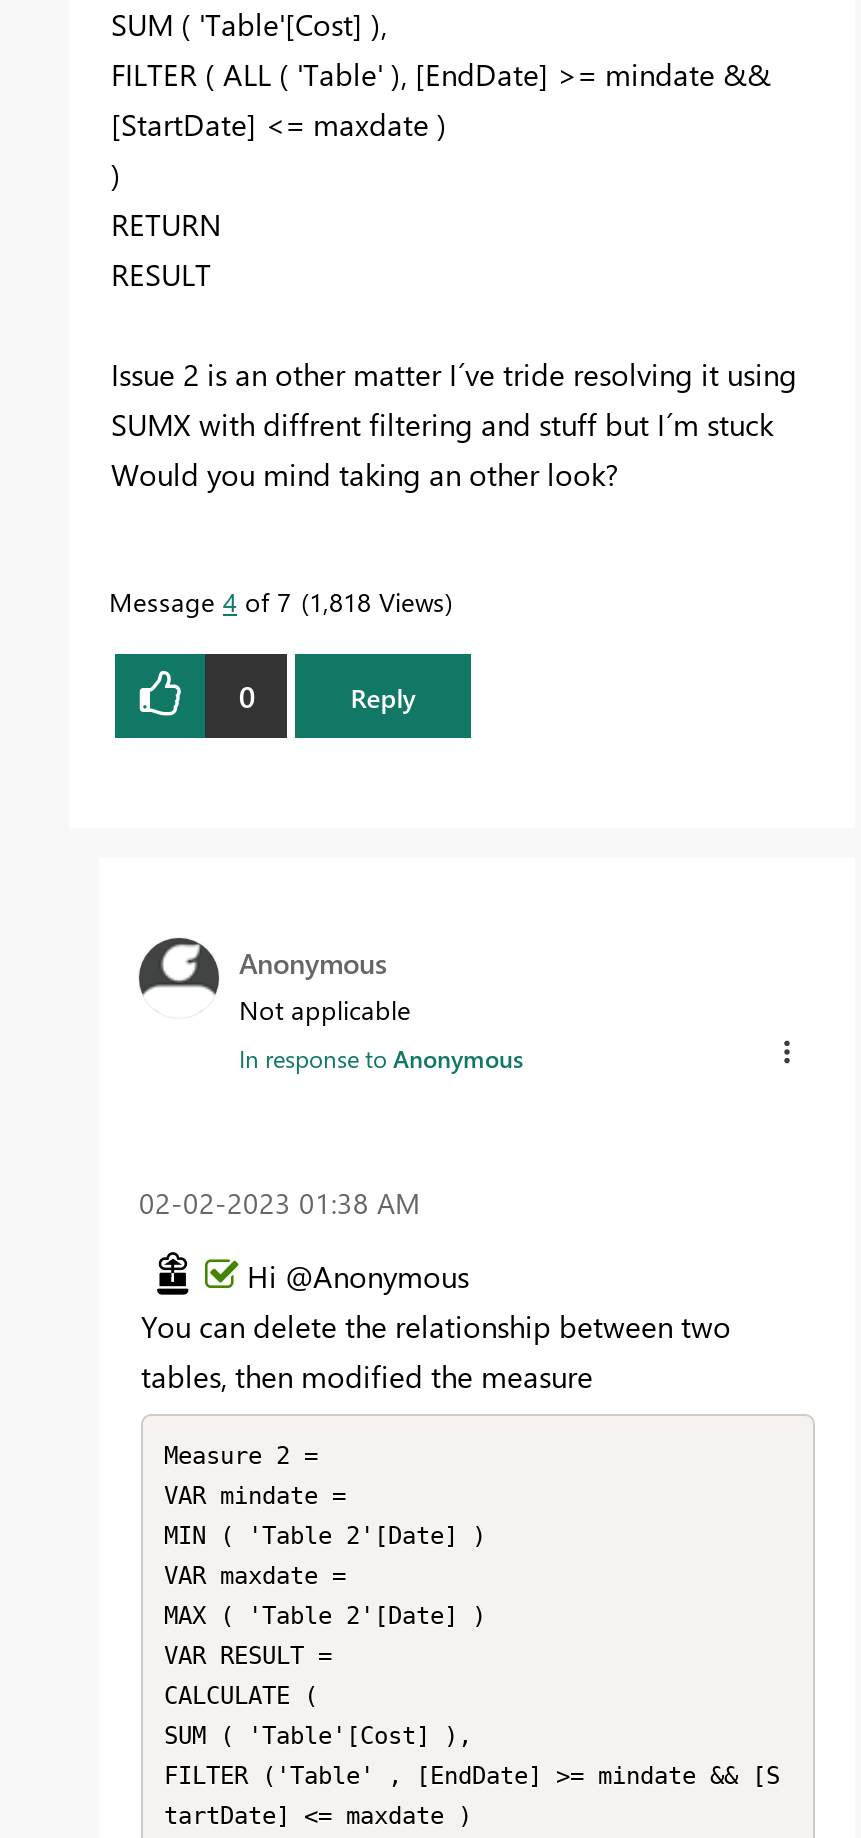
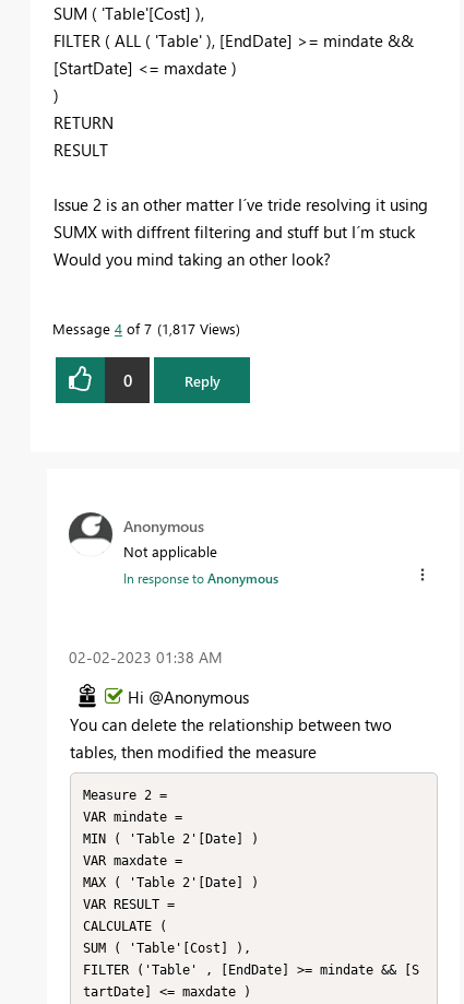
[109,584,445,618] Message 4 of 7 1,818 Views -> [52,319,236,338] Message 4 of 7 1,817 Views

